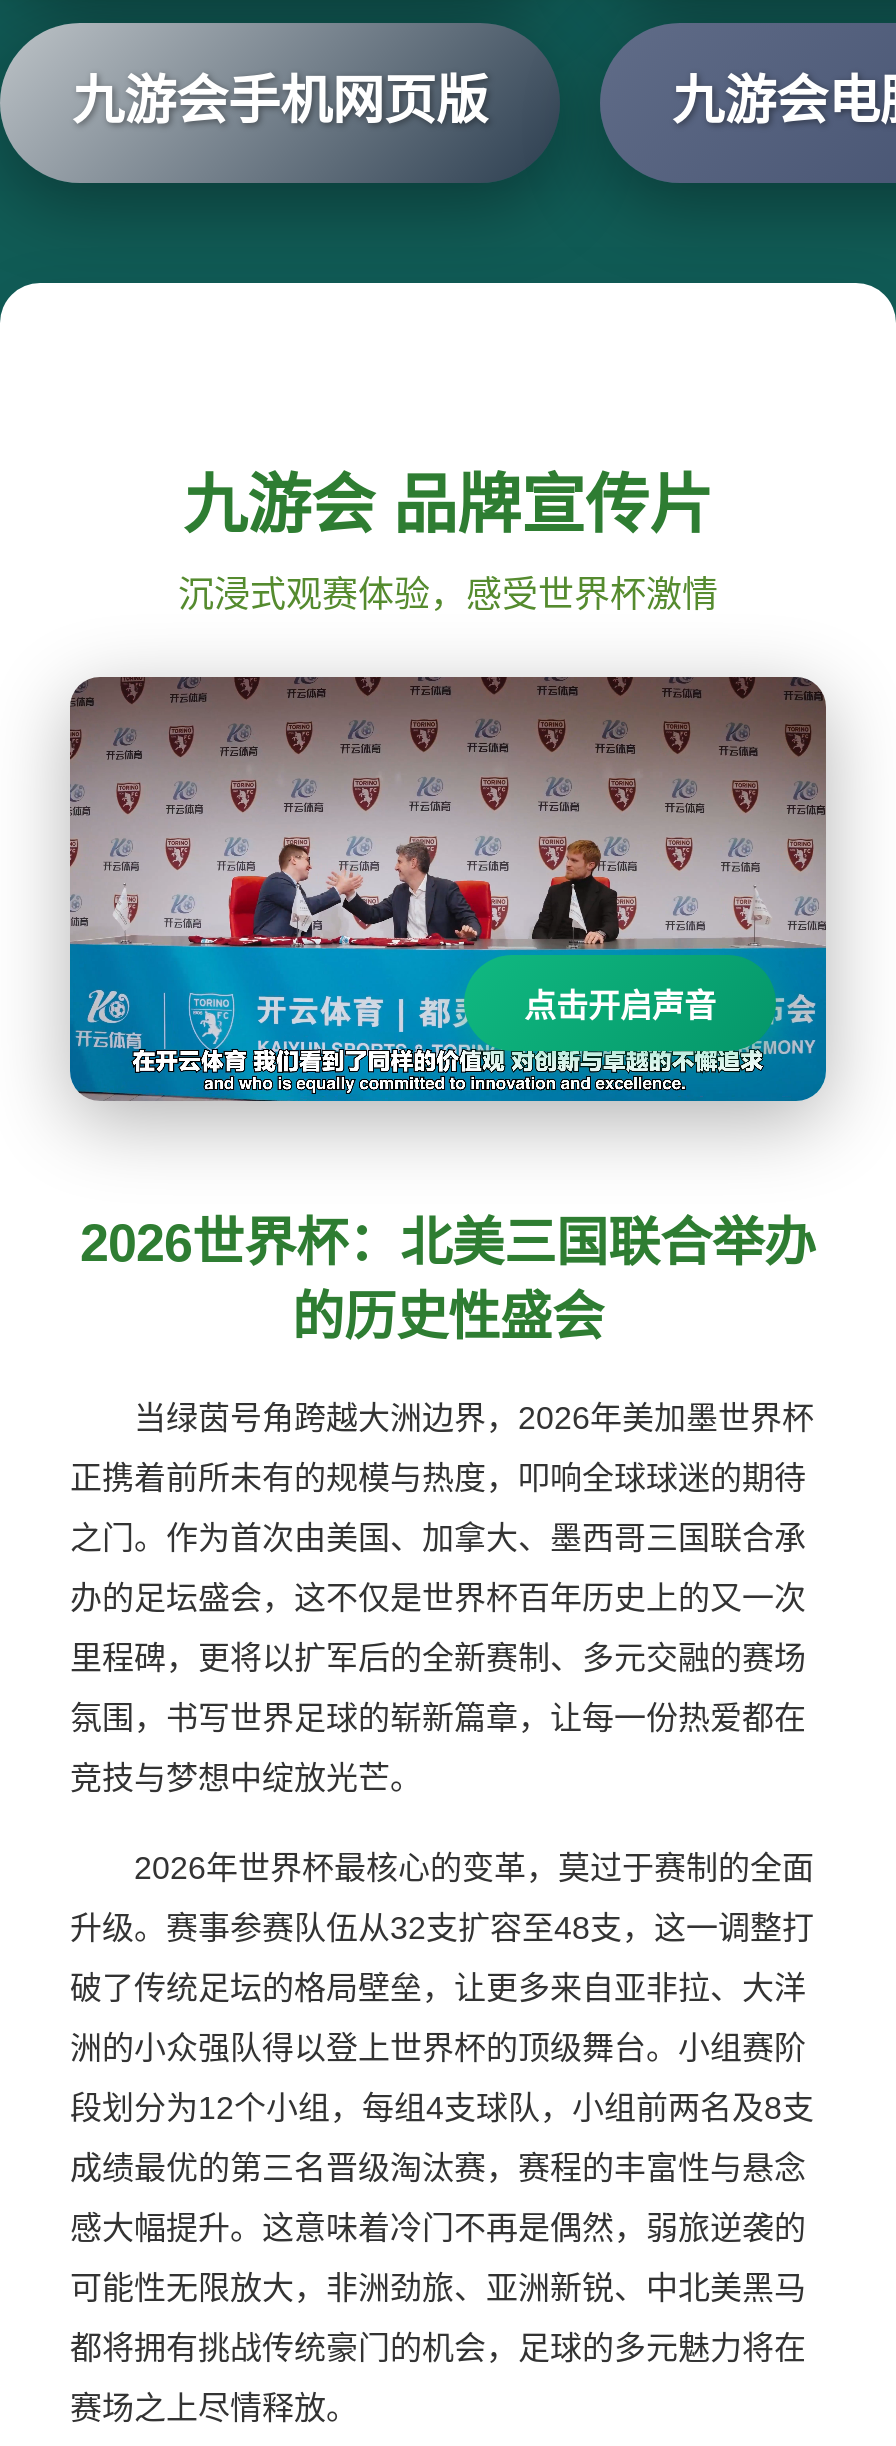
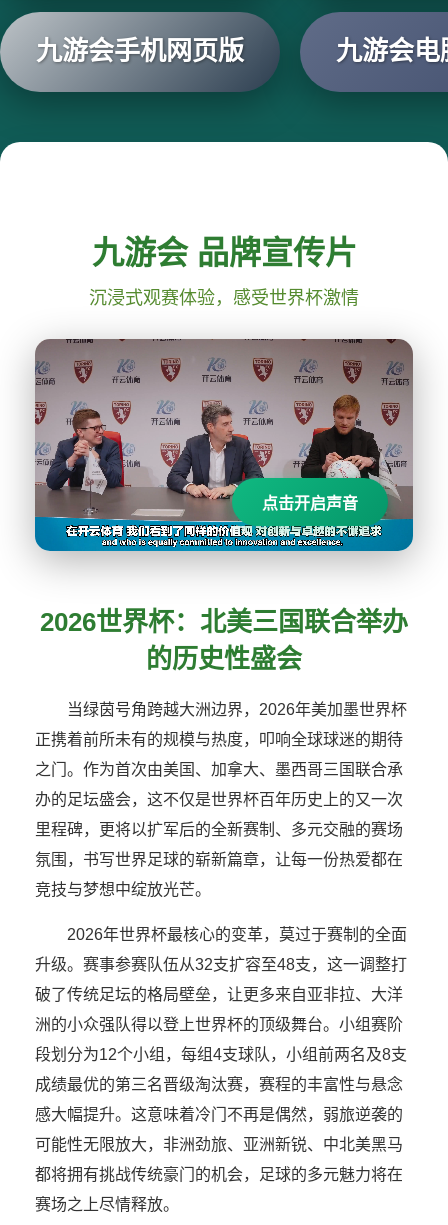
[68,677,828,1101] [image] -> [34,339,414,552] [image]

